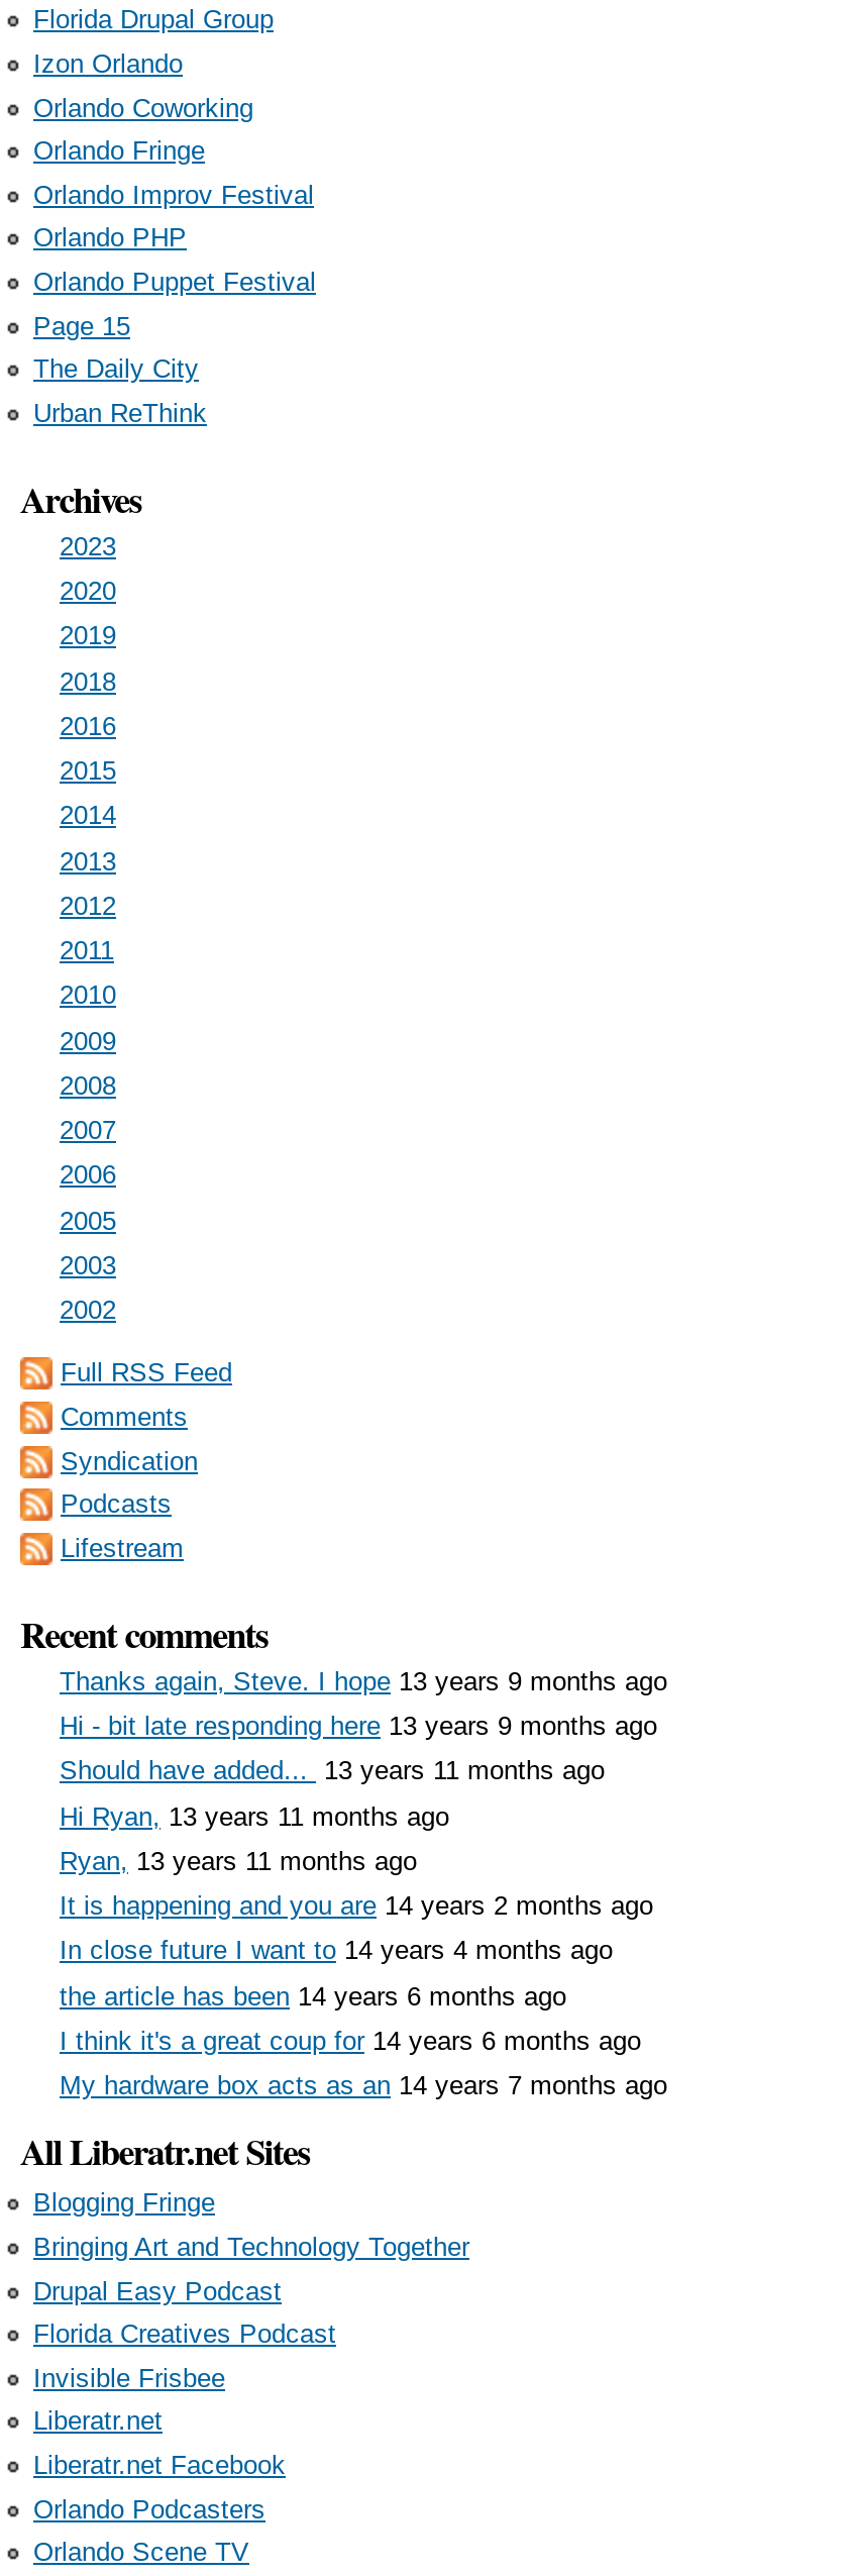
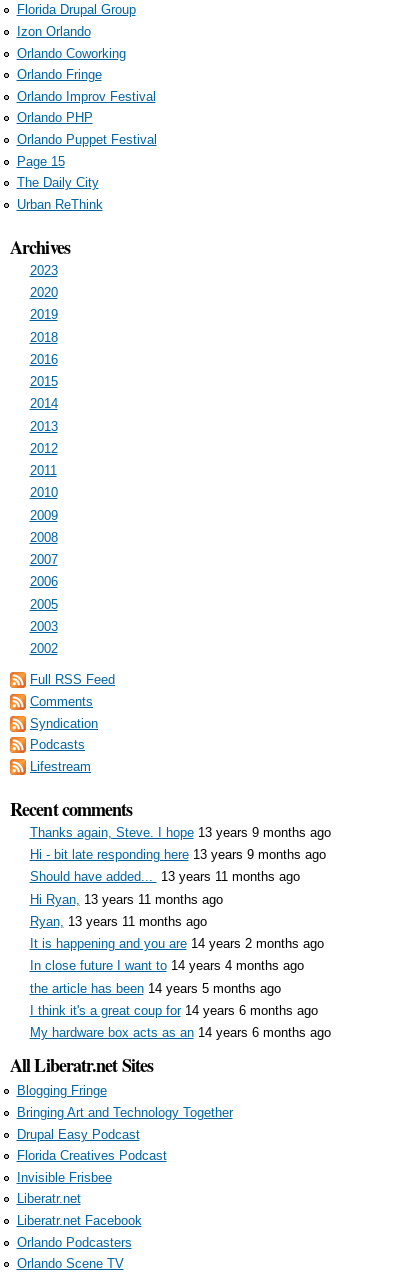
[60,1980,566,2011] the article has been 14 years 6 months ago -> [29,980,280,995] the article has been 14 years 5 months ago
[60,2070,667,2100] My hardware box acts as an 14 years 7 months ago -> [29,1025,330,1040] My hardware box acts as an 14 years 6 months ago

